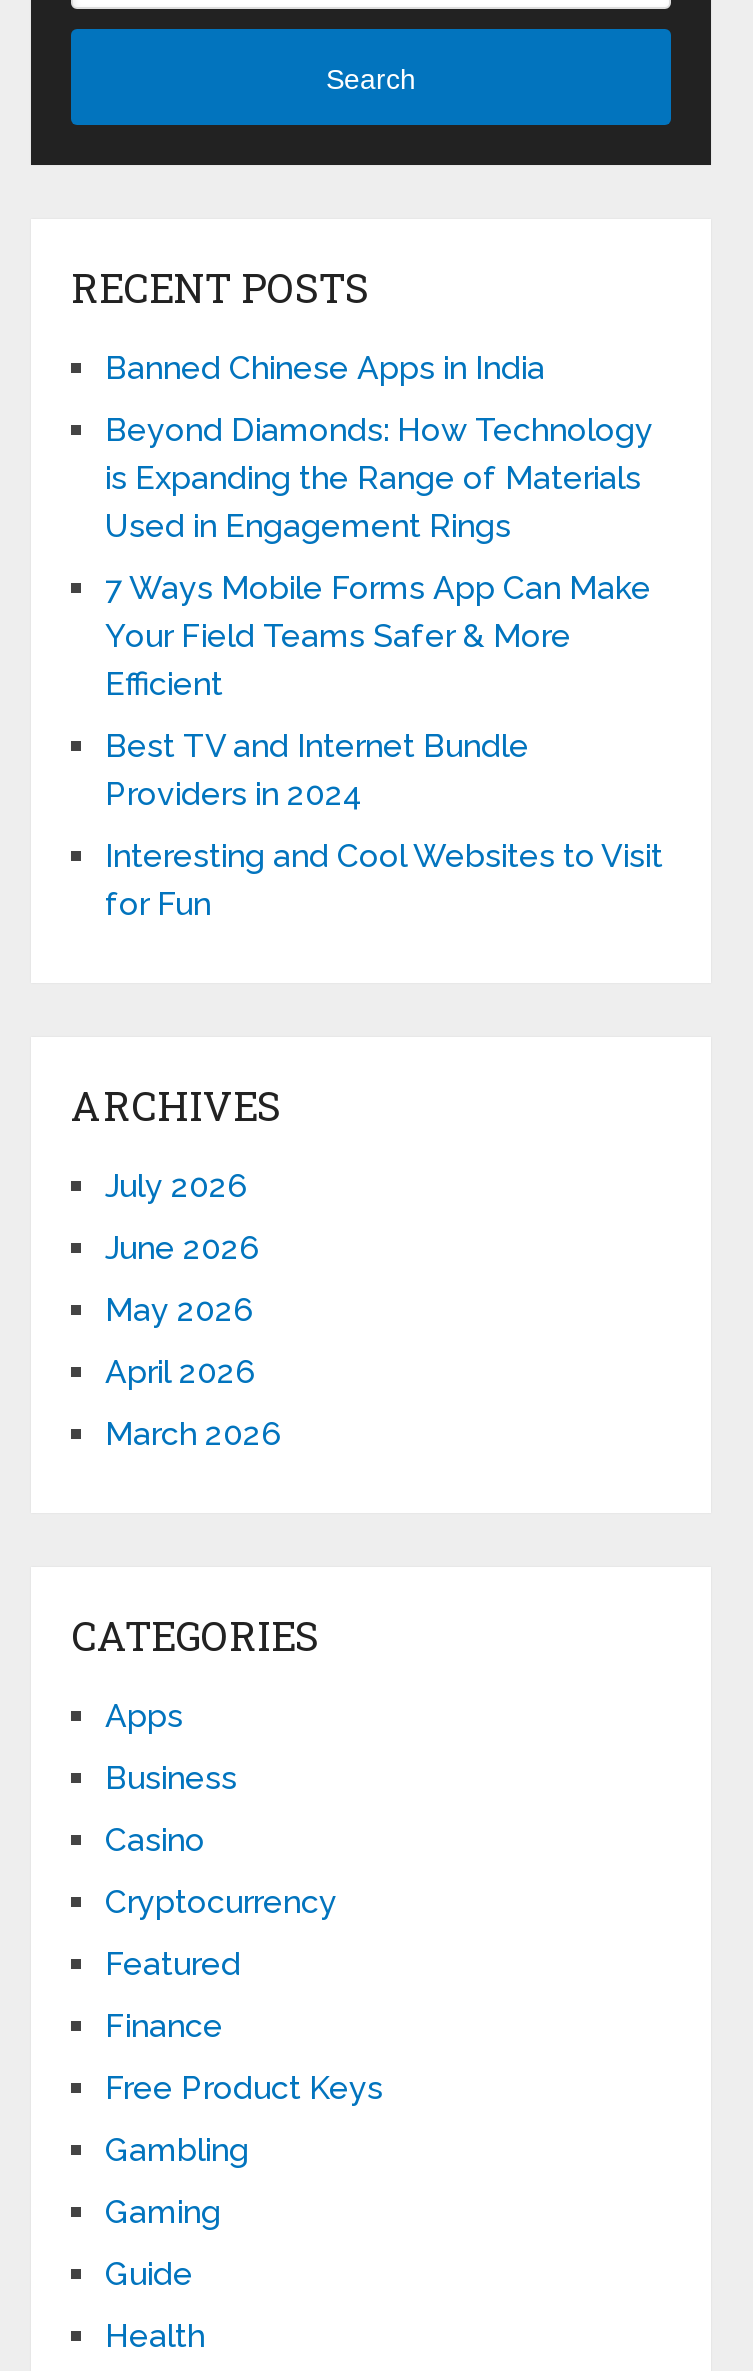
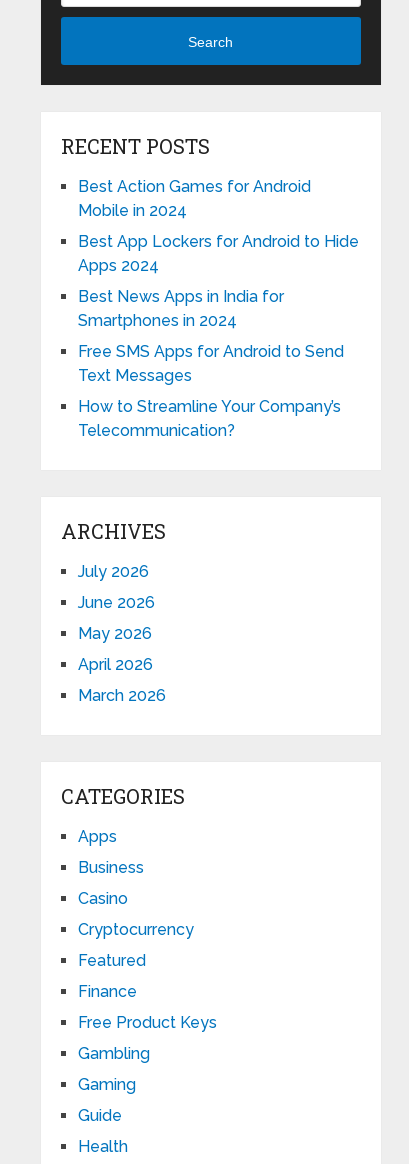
[105,349,545,387] Banned Chinese Apps in India -> [78,177,311,220] Best Action Games for Android | Mobile in 2024
[105,411,653,545] Beyond Diamonds: How Technology | is Expanding the Range of Materials | Used in Engagement Rings -> [78,232,359,275] Best App Lockers for Android to Hide | Apps 2024
[105,569,651,703] 7 Ways Mobile Forms App Can Make | Your Field Teams Safer & More | Efficient -> [78,287,284,330] Best News Apps in India for | Smartphones in 2024
[105,727,529,813] Best TV and Internet Bundle | Providers in 2024 -> [78,342,344,385] Free SMS Apps for Android to Send | Text Messages
[105,837,663,923] Interesting and Cool Websites to Visit | for Fun -> [78,397,341,440] How to Streamline Your Company’s | Telecommunication?

